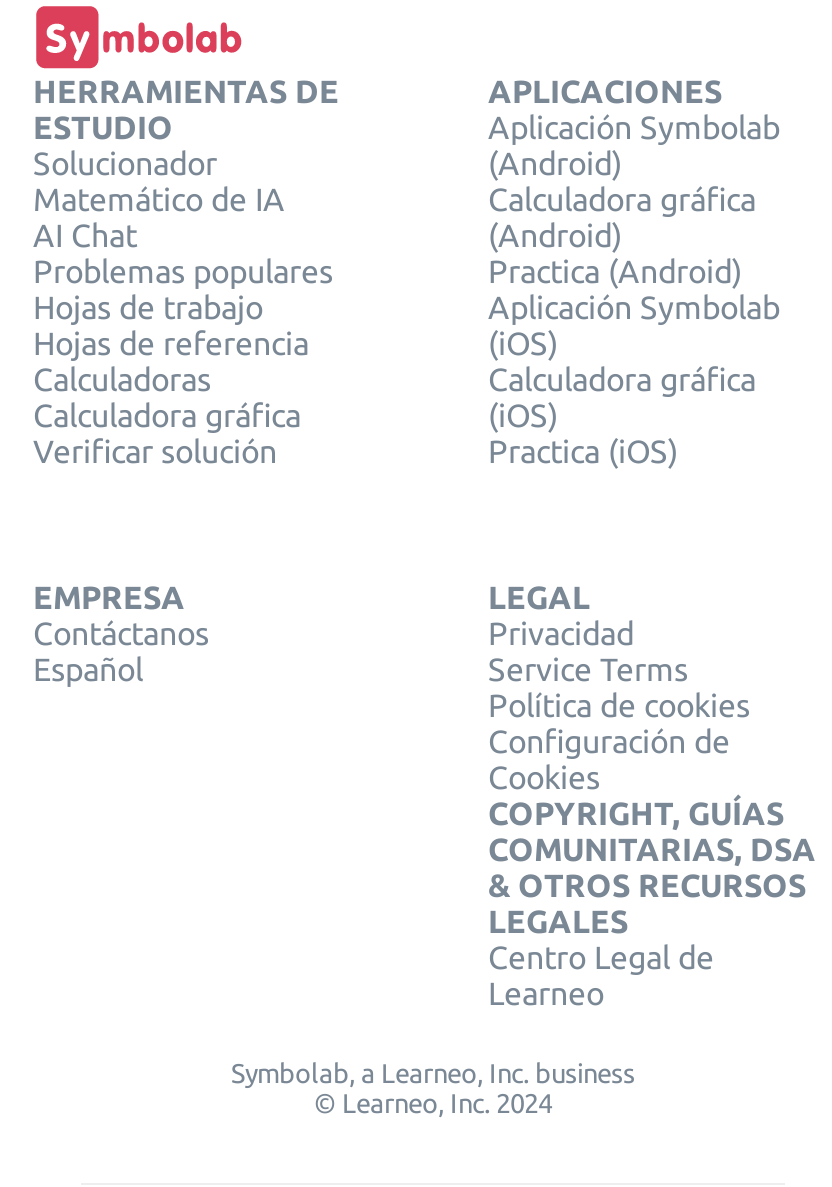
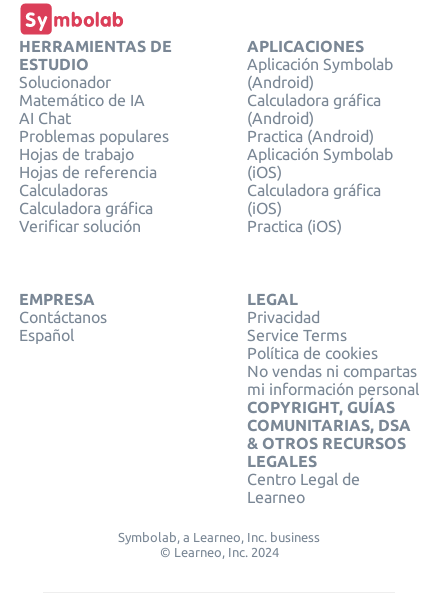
[488,724,730,796] Configuración de | Cookies -> [246,362,418,398] No vendas ni compartas | mi información personal

